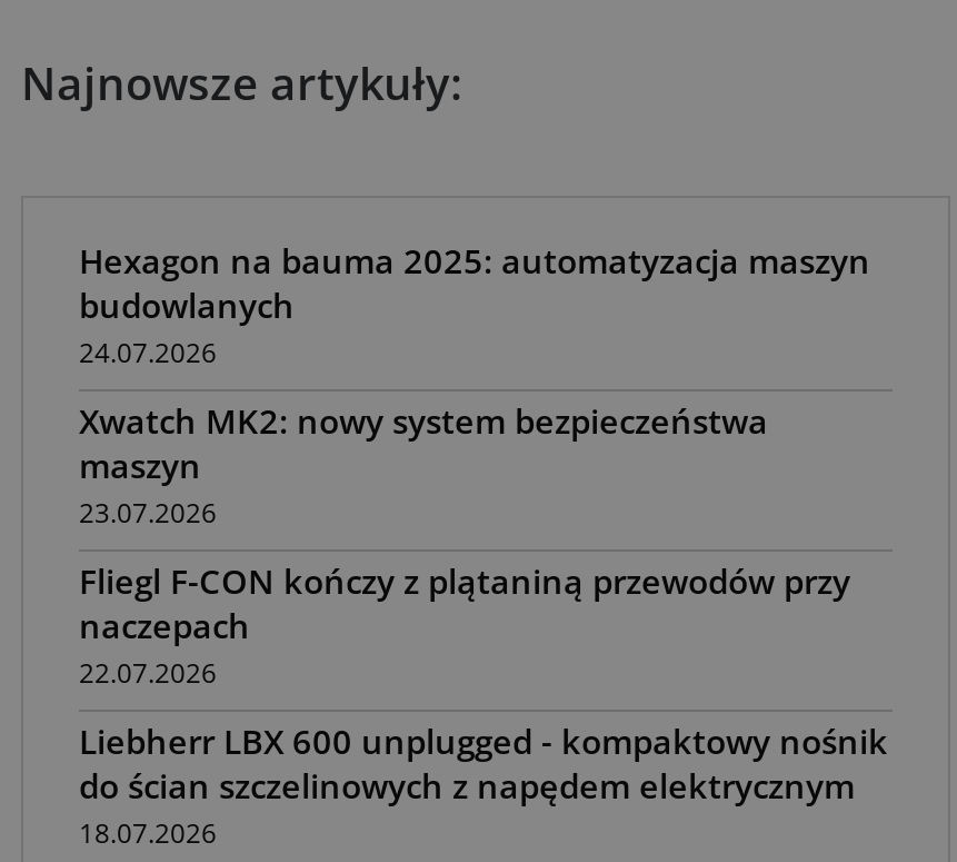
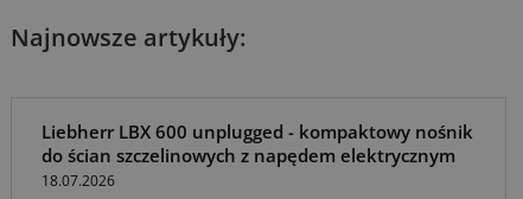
[79,238,870,692] Hexagon na bauma 2025: automatyzacja maszyn | budowlanych | 24.07.2026 | Xwatch MK2: nowy system bezpieczeństwa | maszyn | 23.07.2026 | Fliegl F-CON kończy z plątaniną przewodów przy | naczepach | 22.07.2026 -> none

